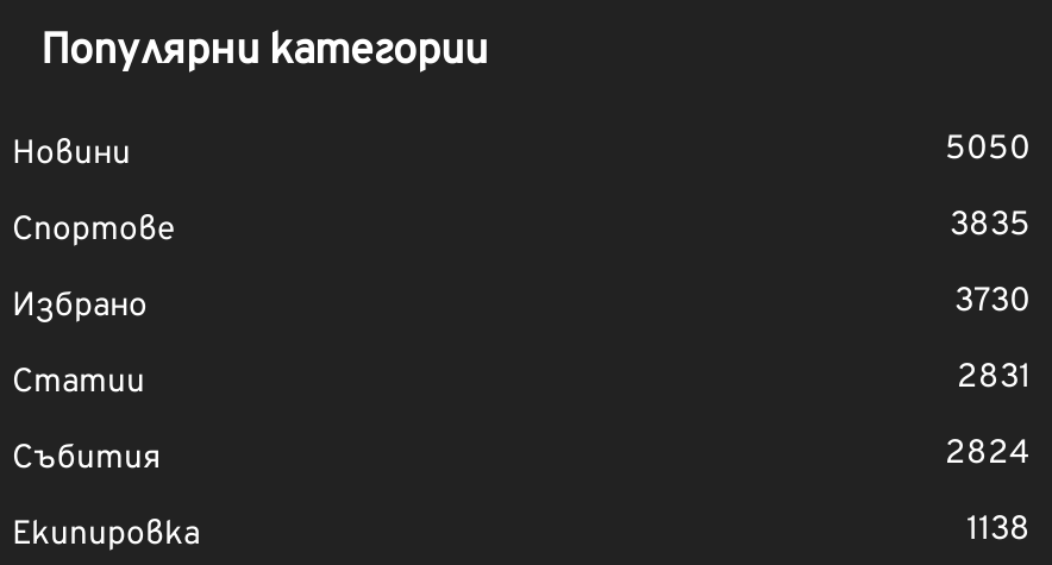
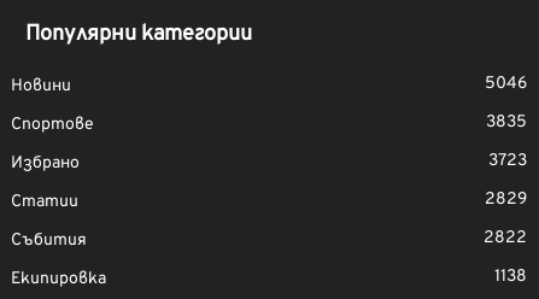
[945,128,1031,169] 5050 -> [485,73,527,93] 5046
[954,281,1031,321] 3730 -> [488,150,527,171] 3723
[957,357,1031,397] 2831 -> [485,189,527,209] 2829
[945,433,1031,473] 2824 -> [484,227,527,248] 2822

